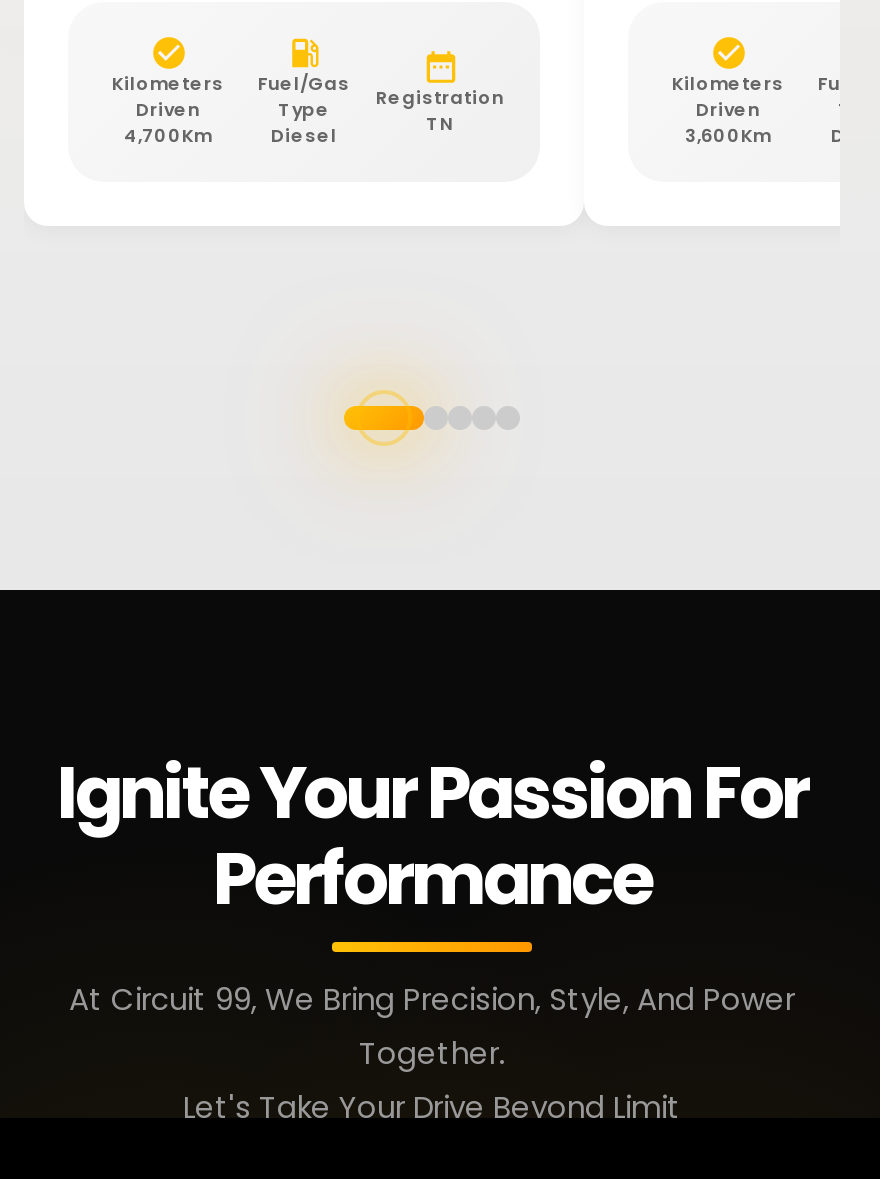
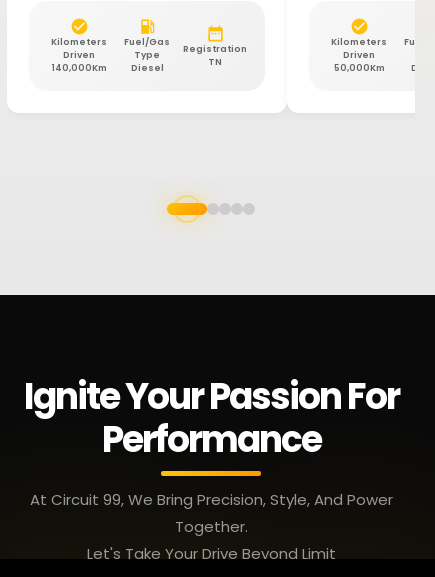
[124,124,212,148] 4,700Km -> [51,62,106,74] 140,000Km
[685,124,771,148] 3,600Km -> [333,62,384,74] 50,000Km

